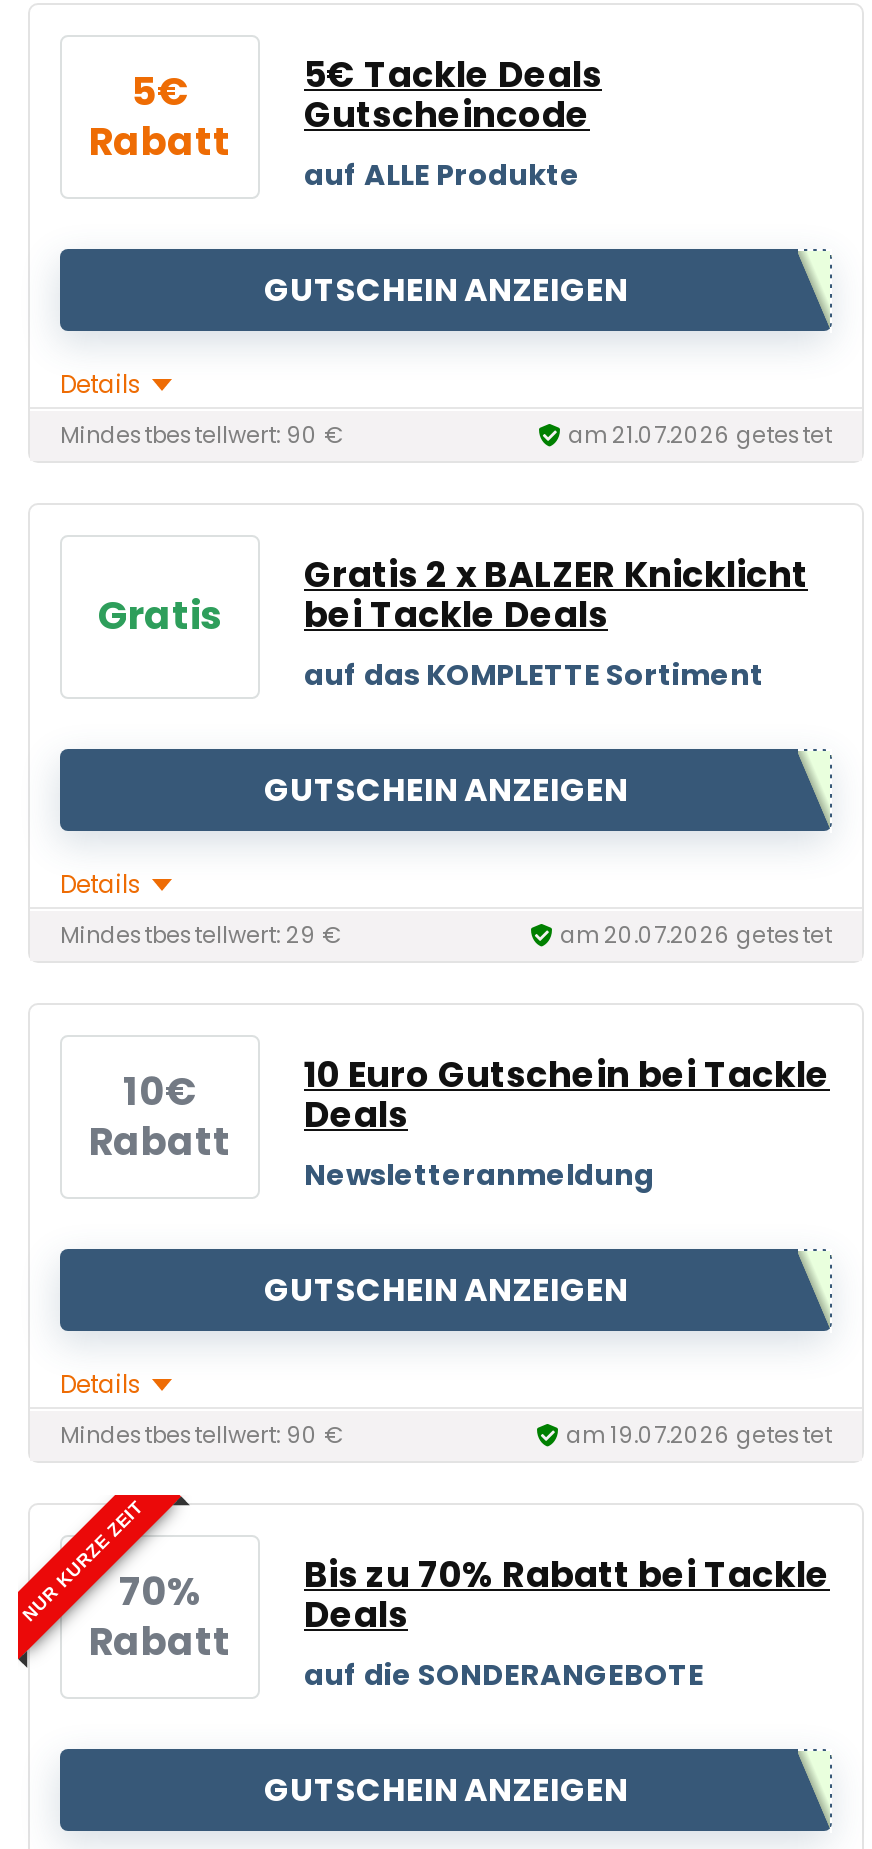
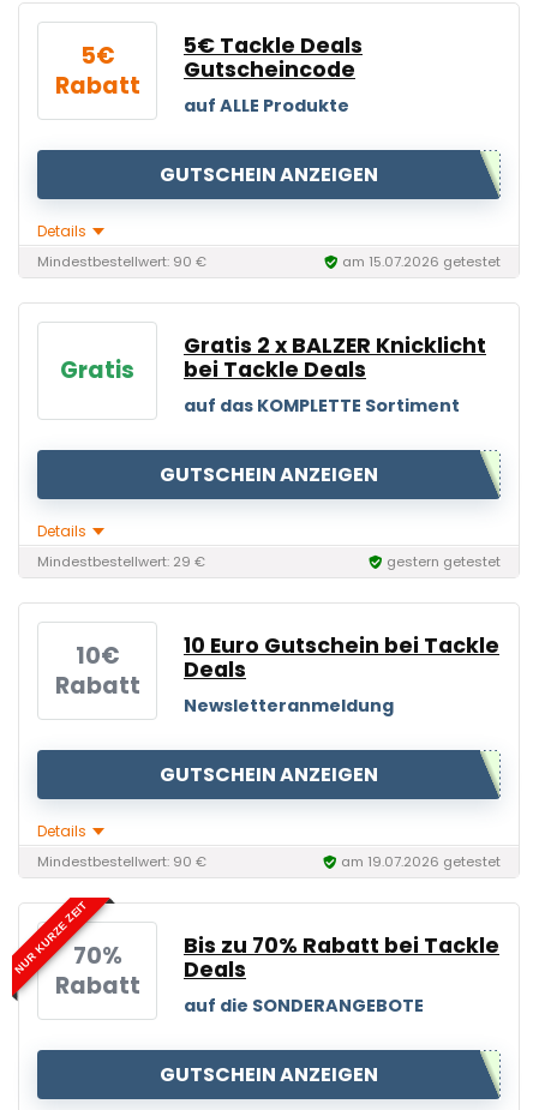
[568,419,832,451] am 21.07.2026 getestet -> [342,252,501,271] am 15.07.2026 getestet
[560,919,832,951] am 20.07.2026 getestet -> [387,552,501,571] gestern getestet

